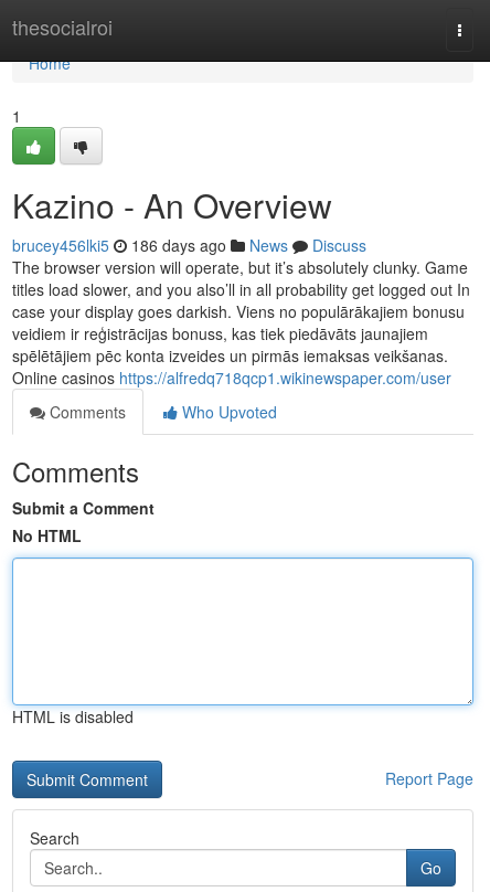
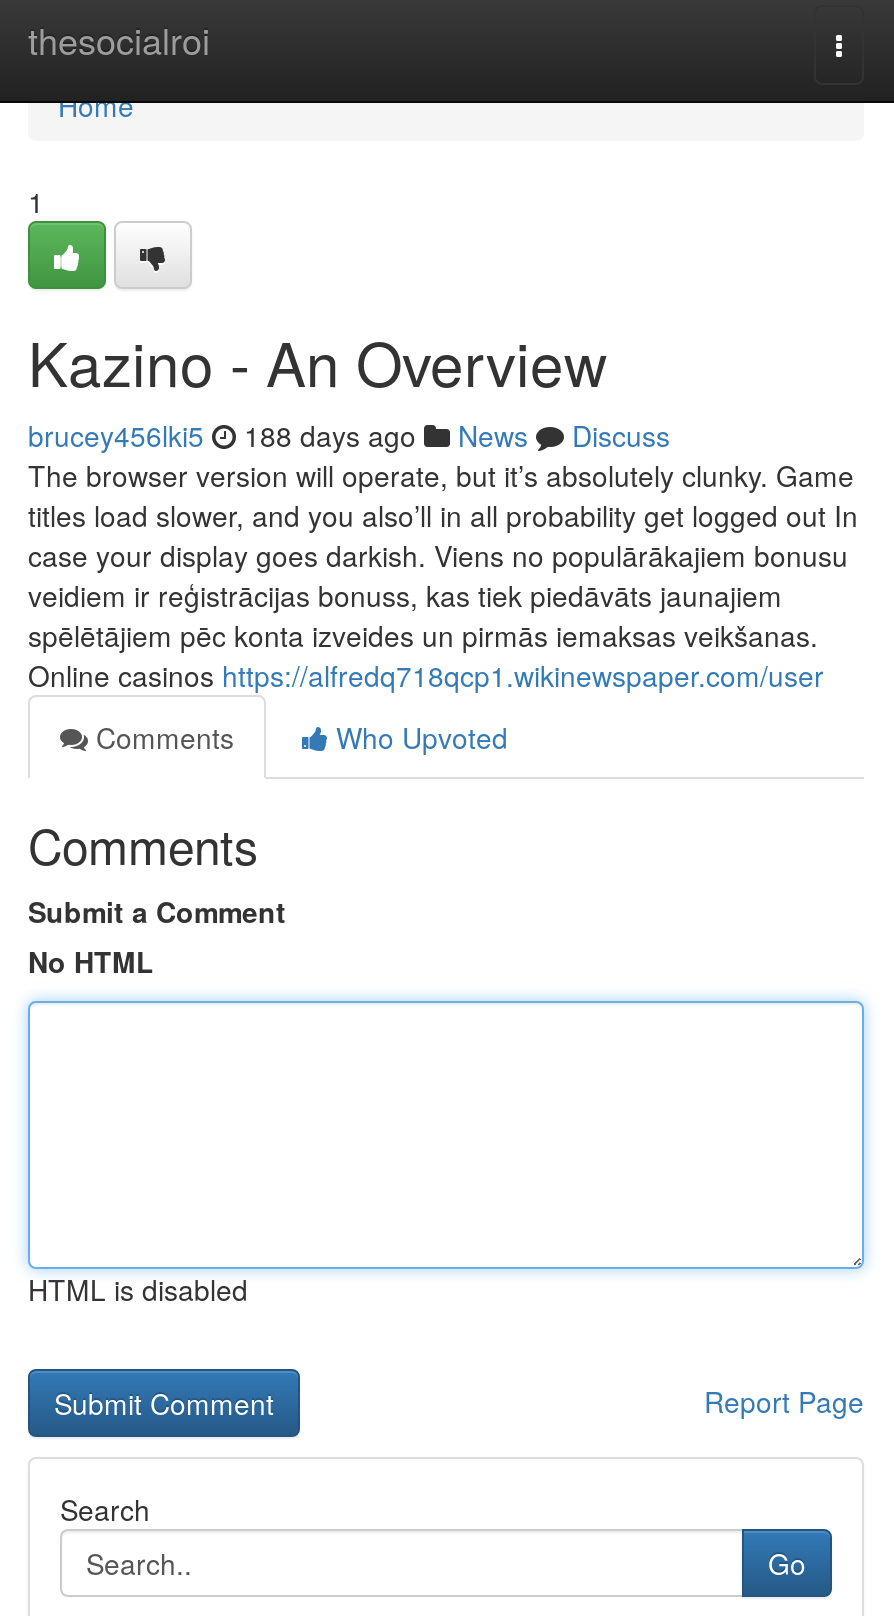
[12,234,366,256] brucey456lki5 186 days ago News Discuss -> [28,415,670,455] brucey456lki5 188 days ago News Discuss

